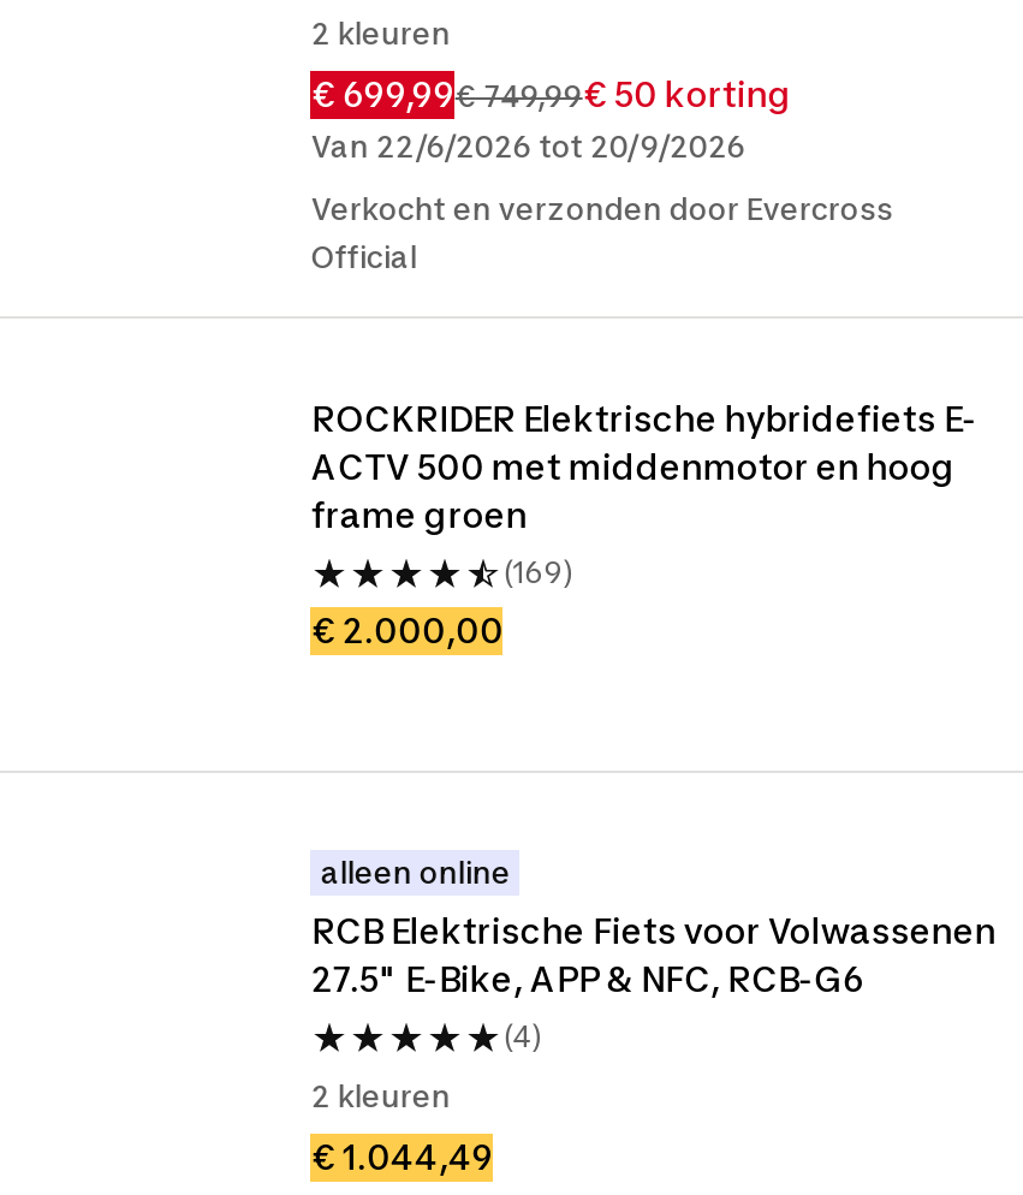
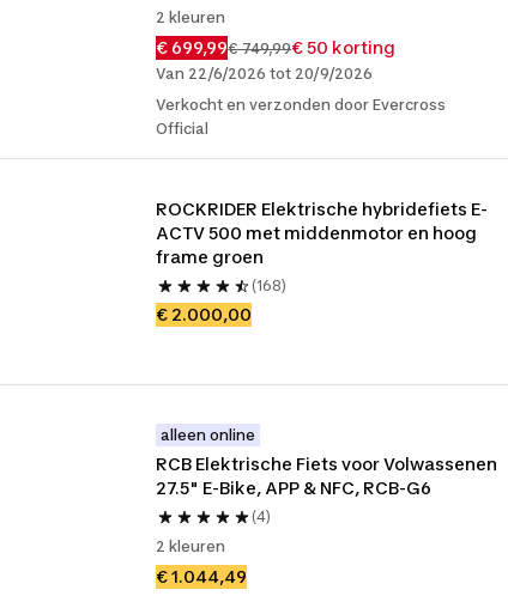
[503,554,573,590] (169) -> [252,276,287,294] (168)

